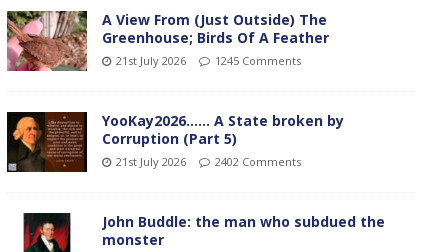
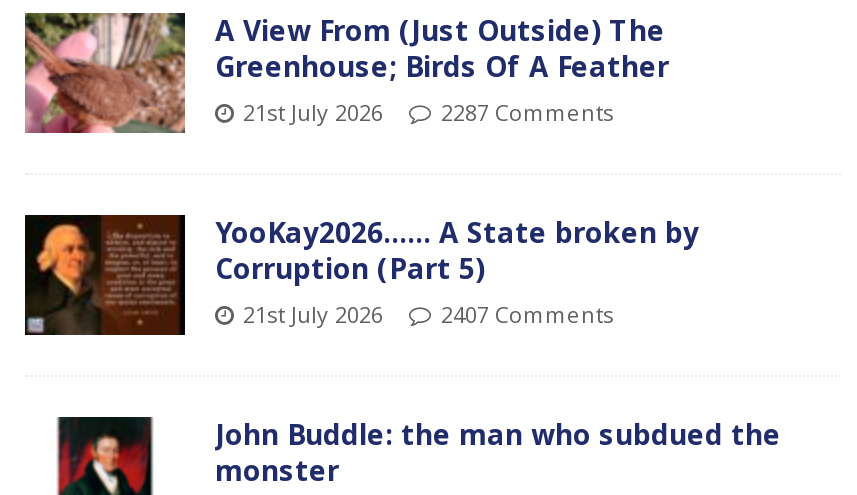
[116,52,301,67] 21st July 2026 1245 Comments -> [243,96,613,126] 21st July 2026 2287 Comments
[116,153,301,168] 21st July 2026 2402 Comments -> [243,298,613,328] 21st July 2026 2407 Comments

